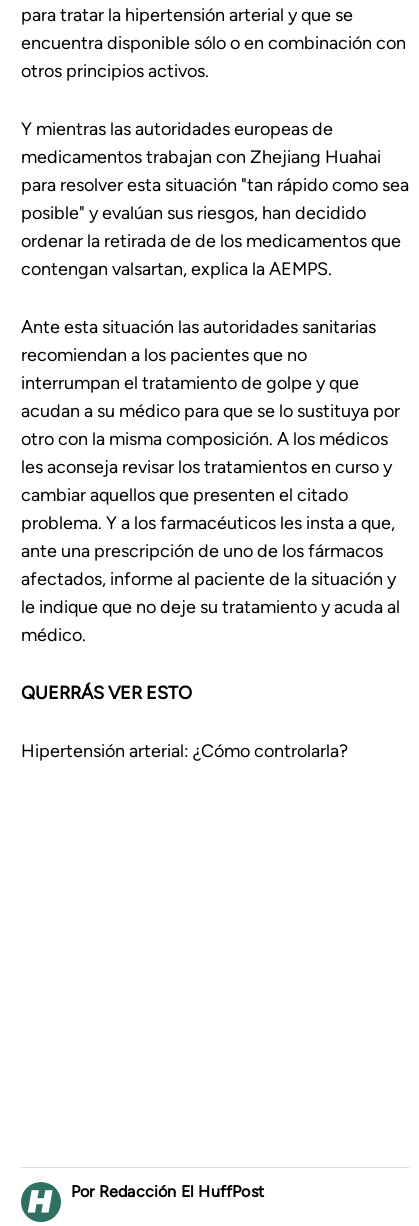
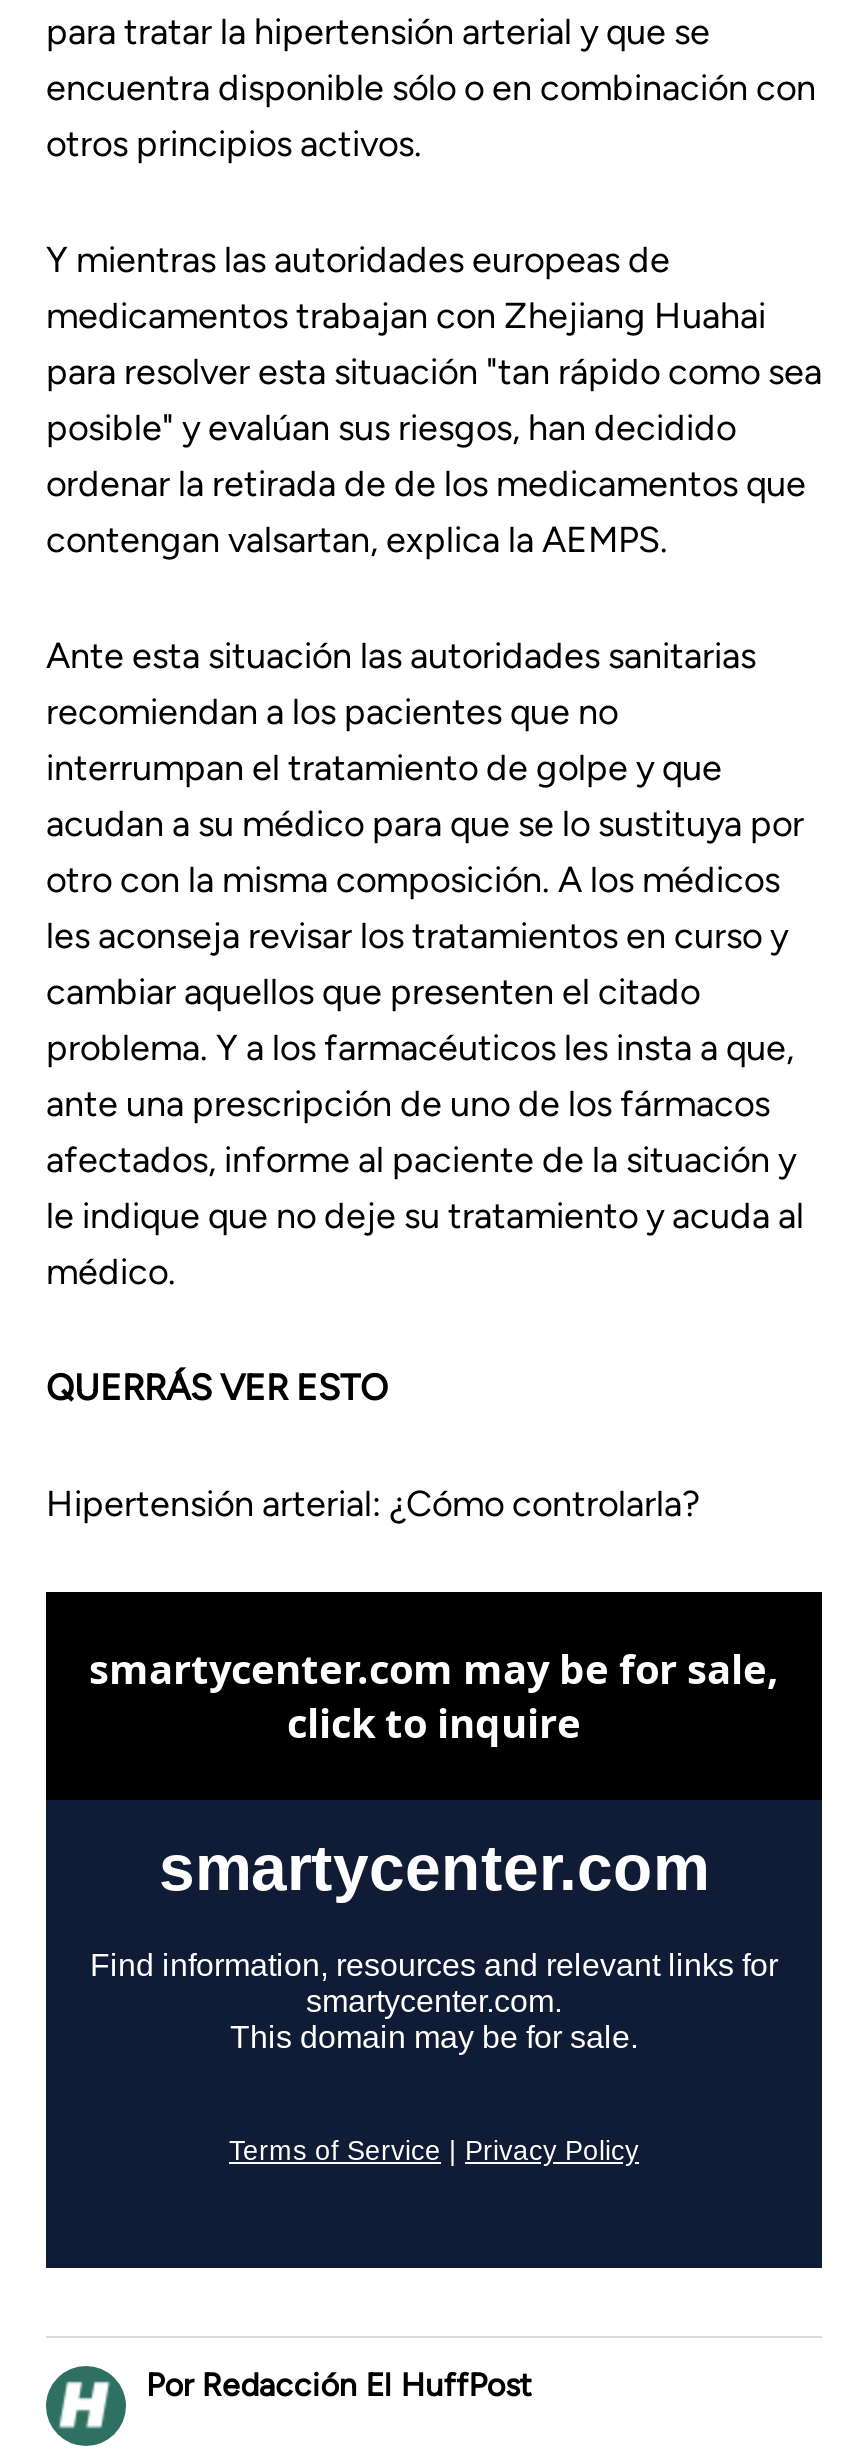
none -> [44,1590,824,2270] [image]

